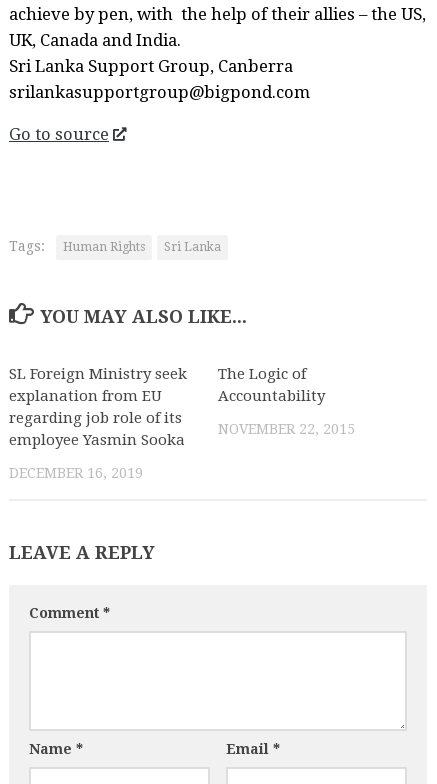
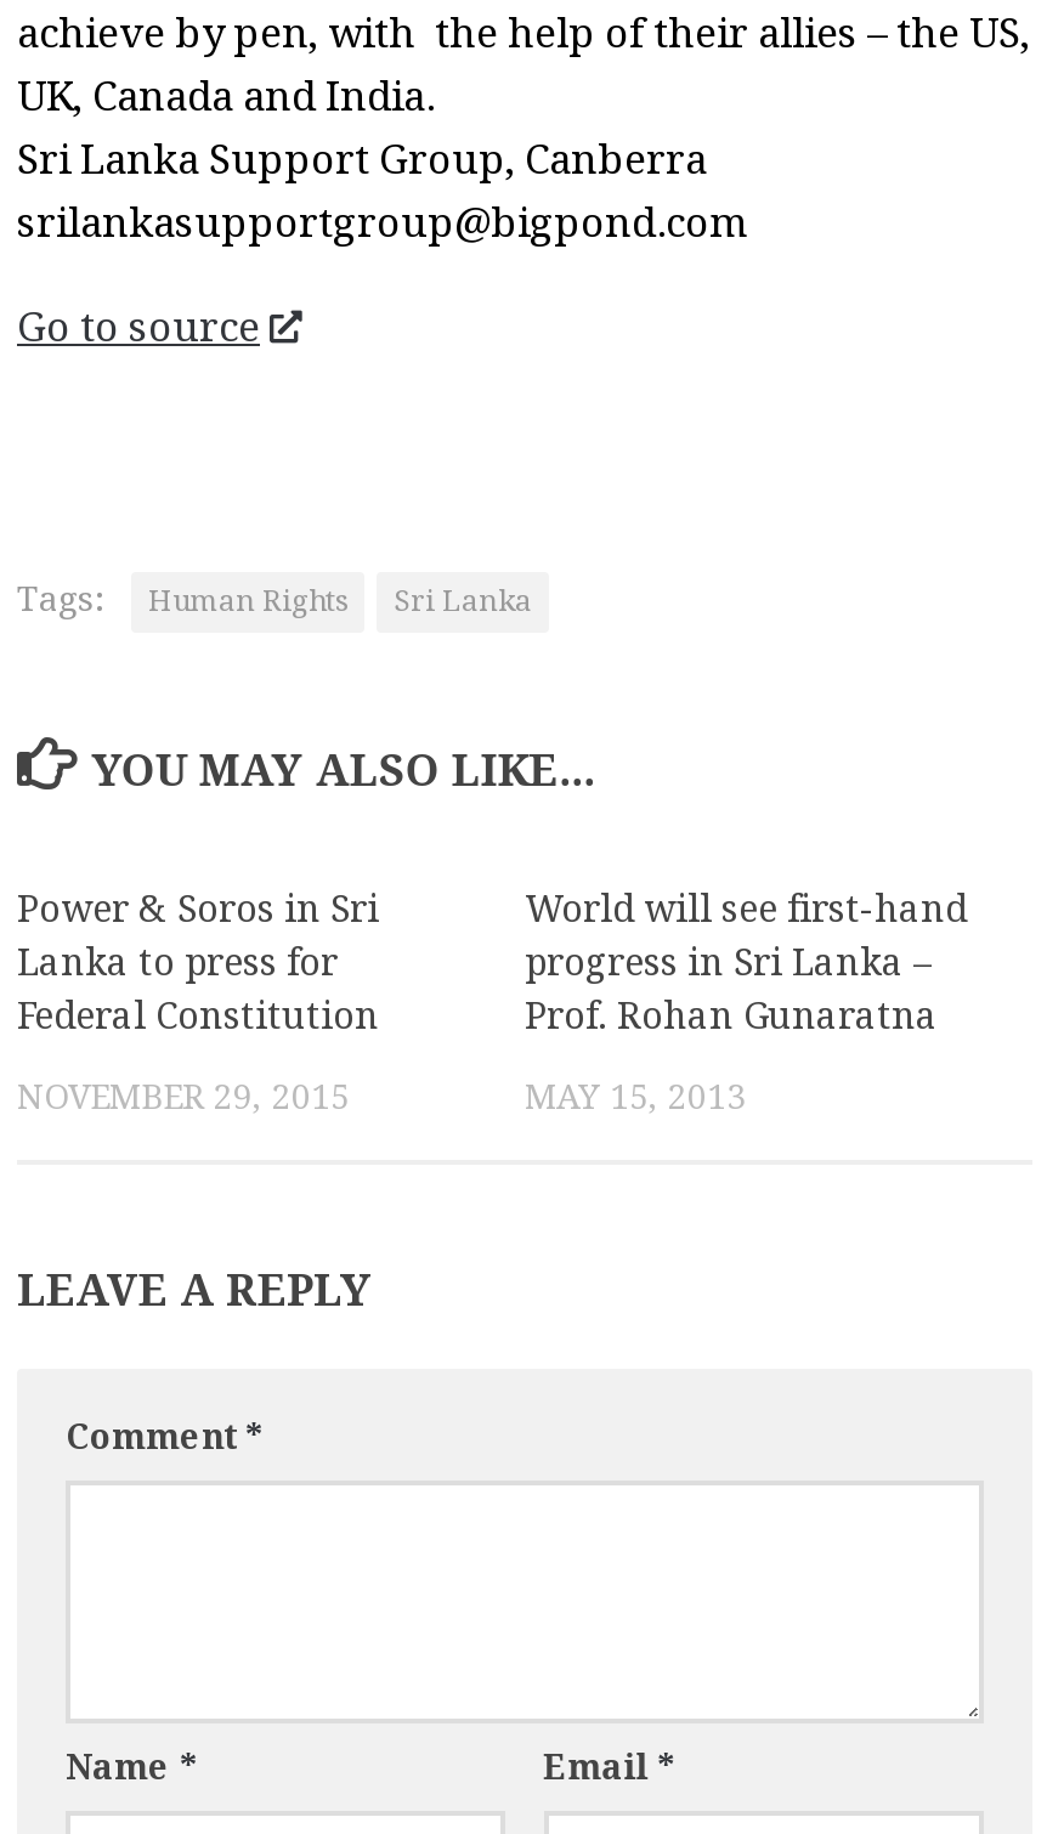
[9,365,187,449] SL Foreign Ministry seek | explanation from EU | regarding job role of its | employee Yasmin Sooka -> [17,887,379,1038] Power & Soros in Sri | Lanka to press for | Federal Constitution
[218,365,325,405] The Logic of | Accountability -> [525,887,967,1038] World will see first-hand | progress in Sri Lanka – | Prof. Rohan Gunaratna
[218,421,355,437] NOVEMBER 22, 2015 -> [525,1077,746,1115] MAY 15, 2013
[9,465,143,481] DECEMBER 16, 2019 -> [17,1077,350,1115] NOVEMBER 29, 2015

